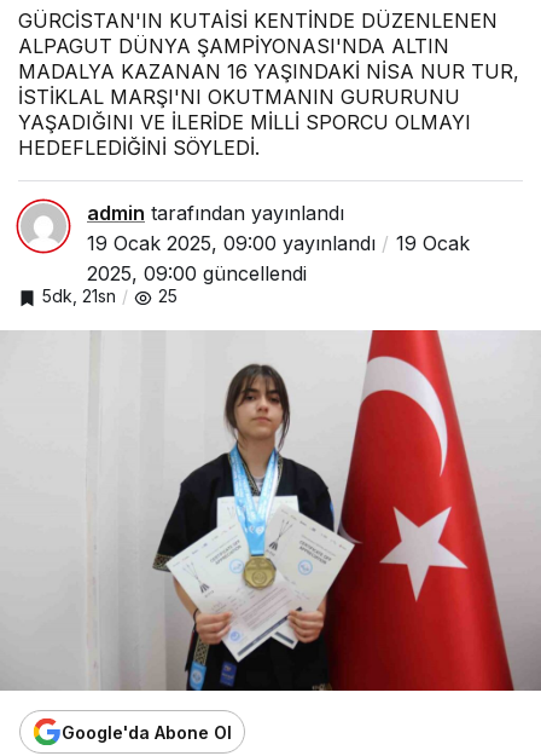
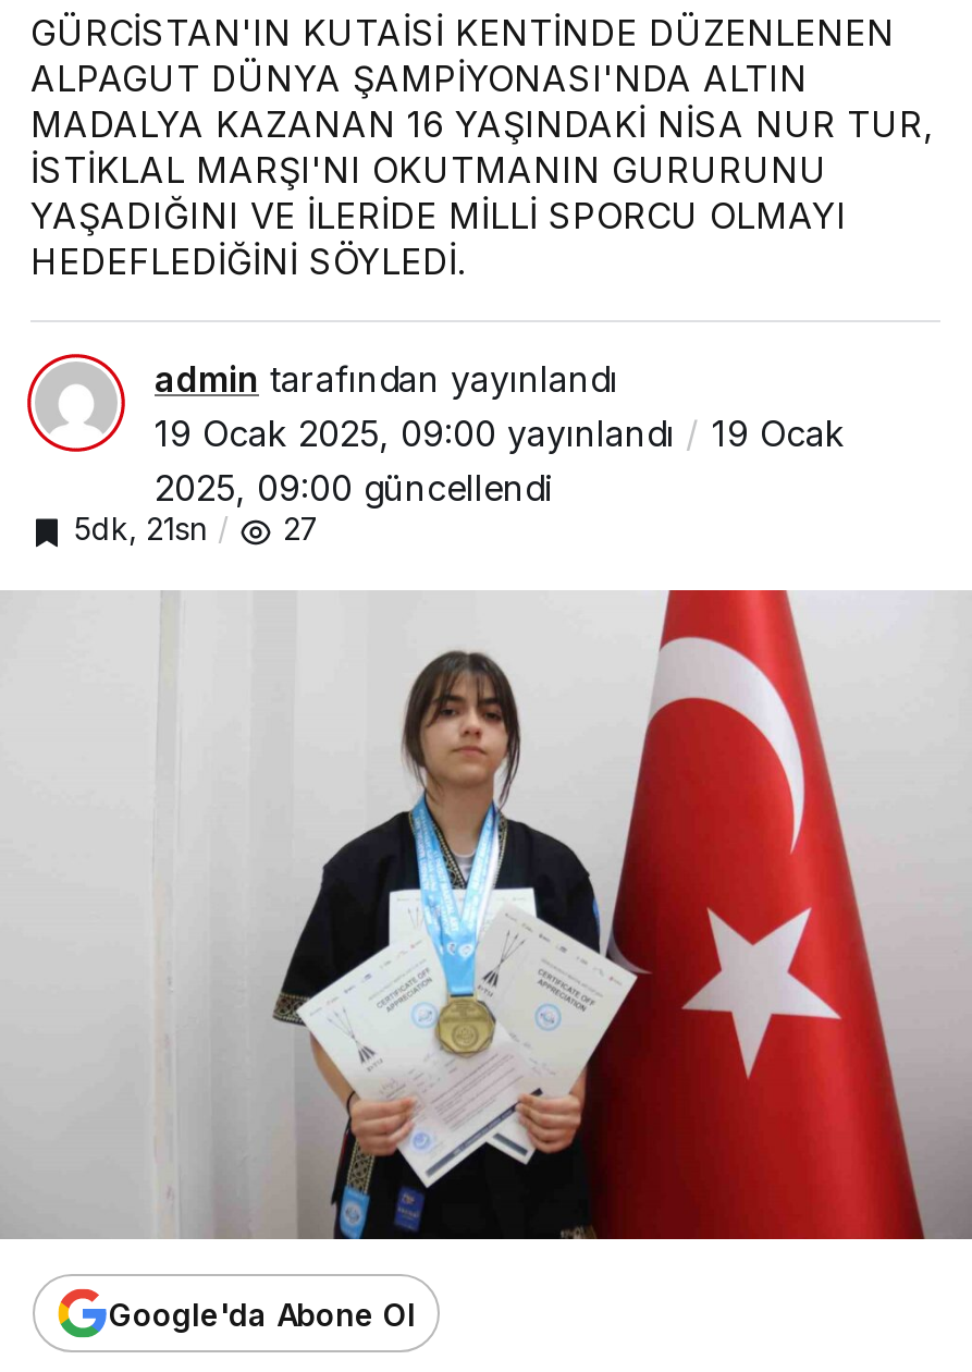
[158,285,178,306] 25 -> [283,510,320,547] 27

